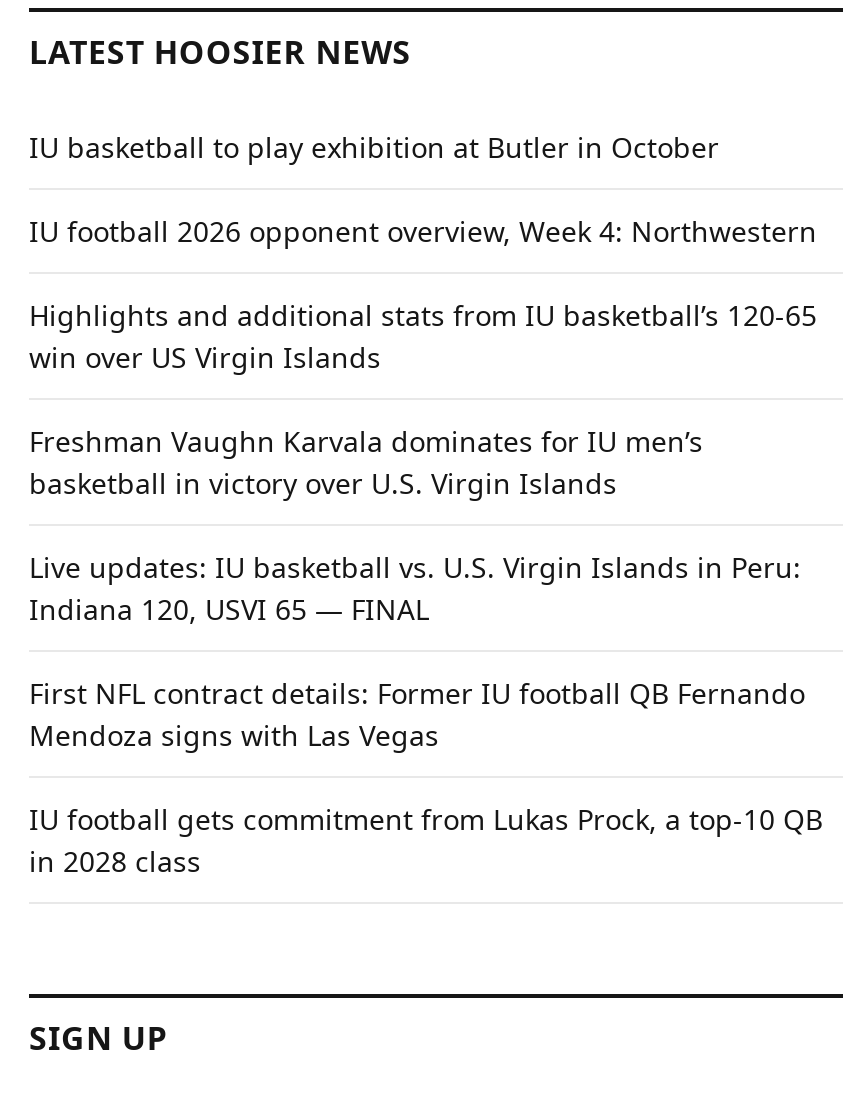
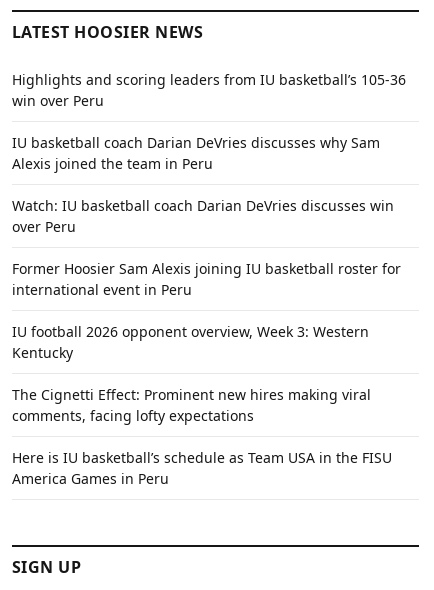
[29,128,719,166] IU basketball to play exhibition at Butler in October -> [12,70,406,110] Highlights and scoring leaders from IU basketball’s 105-36 | win over Peru
[29,212,817,250] IU football 2026 opponent overview, Week 4: Northwestern -> [12,133,380,173] IU basketball coach Darian DeVries discusses why Sam | Alexis joined the team in Peru
[29,296,817,376] Highlights and additional stats from IU basketball’s 120-65 | win over US Virgin Islands -> [12,196,394,236] Watch: IU basketball coach Darian DeVries discusses win | over Peru
[29,422,703,502] Freshman Vaughn Karvala dominates for IU men’s | basketball in victory over U.S. Virgin Islands -> [12,259,401,299] Former Hoosier Sam Alexis joining IU basketball roster for | international event in Peru
[29,548,801,628] Live updates: IU basketball vs. U.S. Virgin Islands in Peru: | Indiana 120, USVI 65 — FINAL -> [12,322,369,362] IU football 2026 opponent overview, Week 3: Western | Kentucky
[29,674,805,754] First NFL contract details: Former IU football QB Fernando | Mendoza signs with Las Vegas -> [12,385,371,425] The Cignetti Effect: Prominent new hires making viral | comments, facing lofty expectations
[29,800,823,880] IU football gets commitment from Lukas Prock, a top-10 QB | in 2028 class -> [12,448,392,488] Here is IU basketball’s schedule as Team USA in the FISU | America Games in Peru

